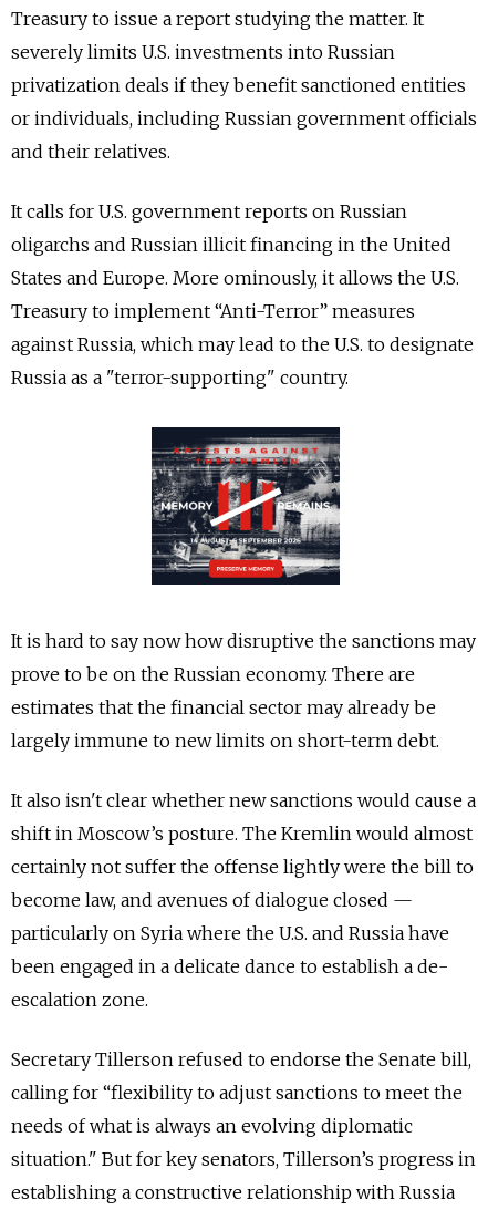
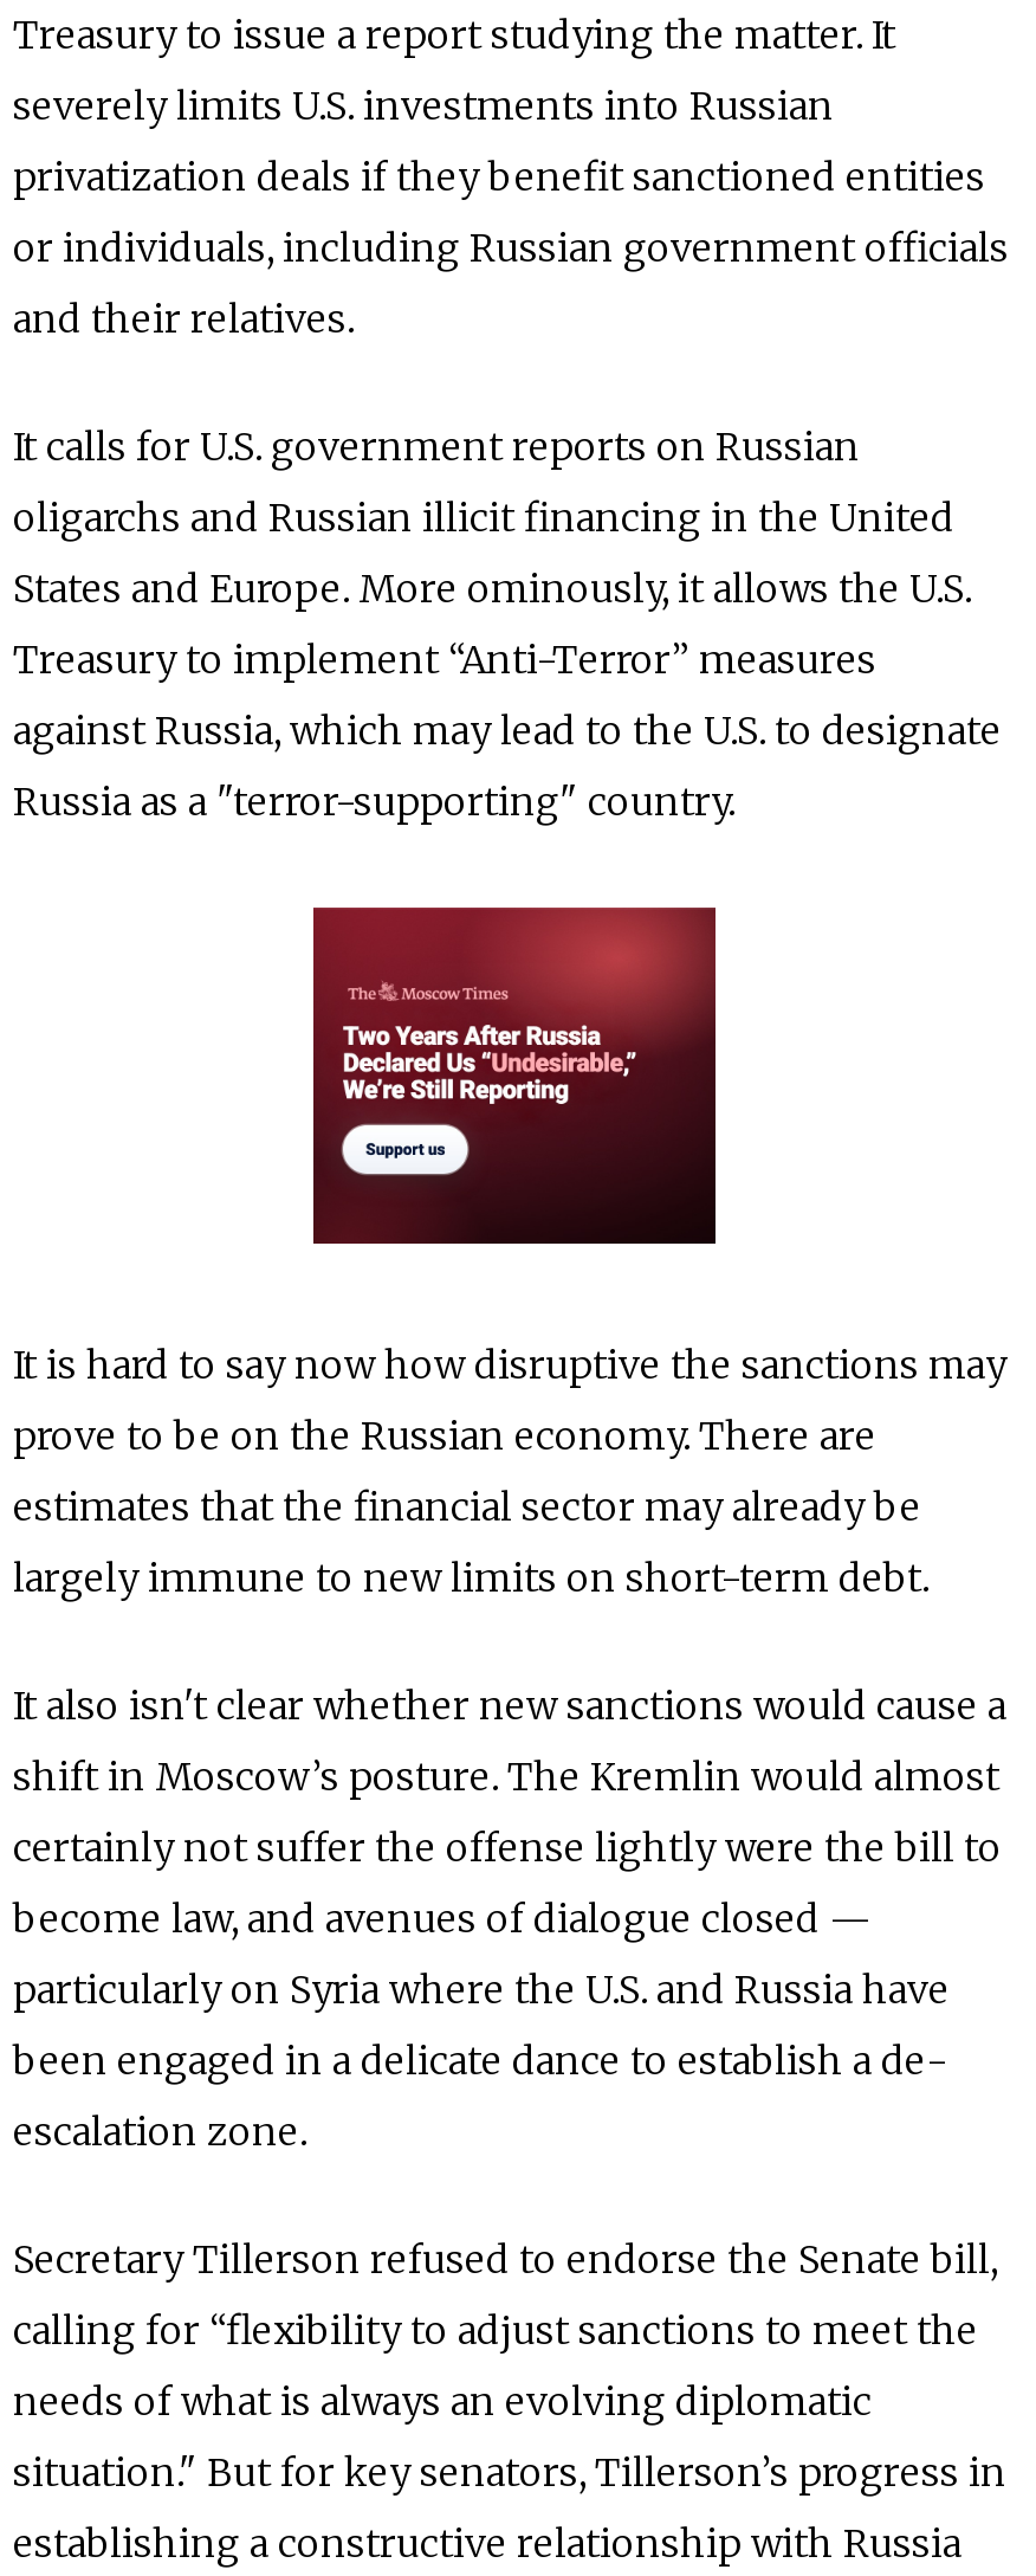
[150,426,341,585] [image] -> [311,905,718,1244] [image]

